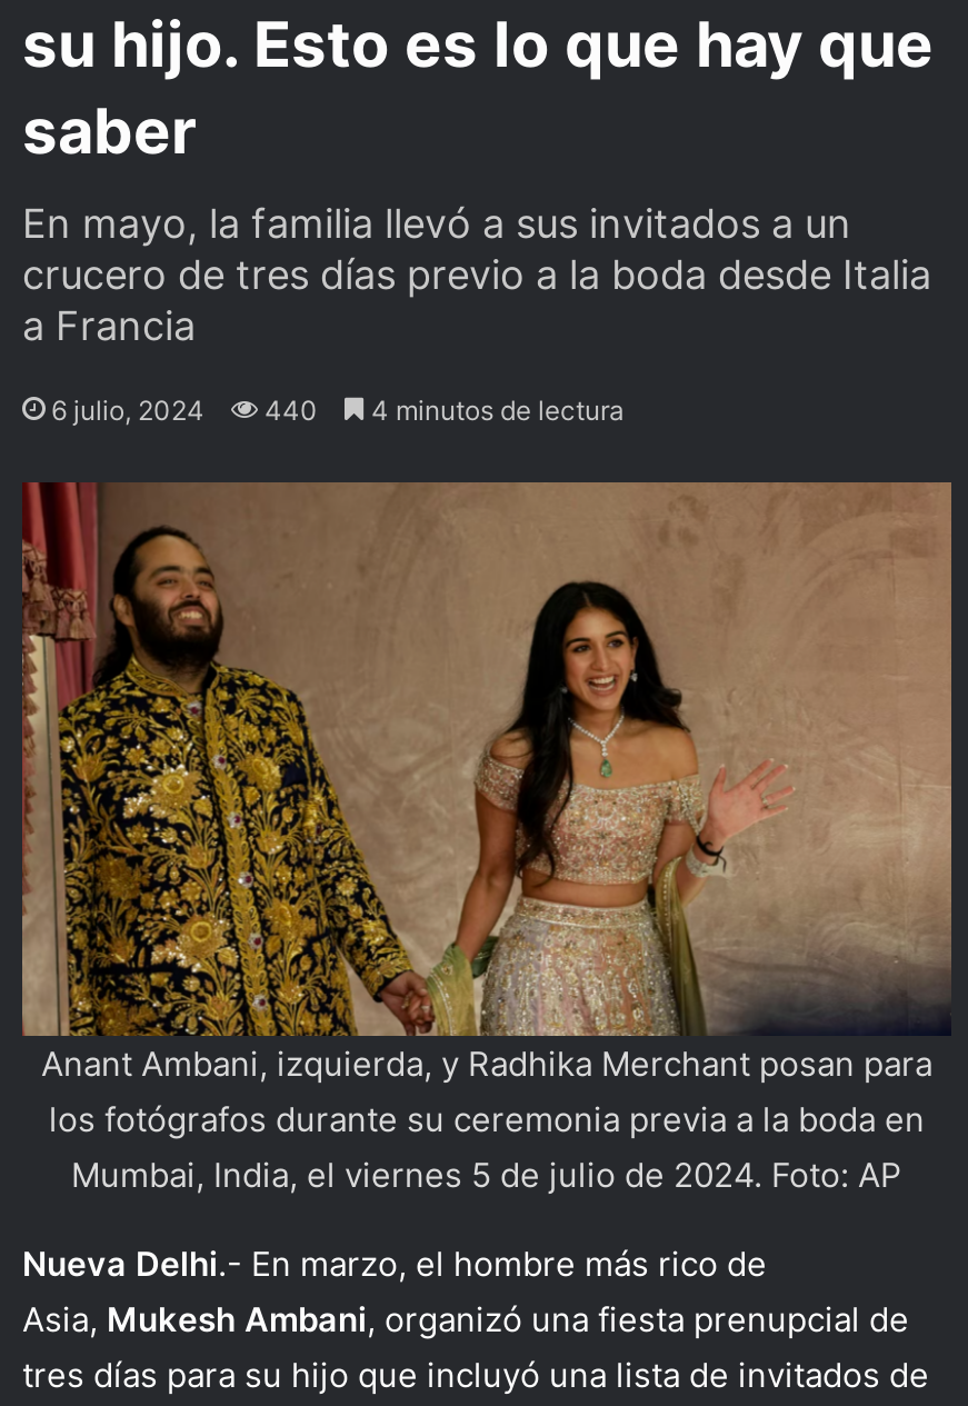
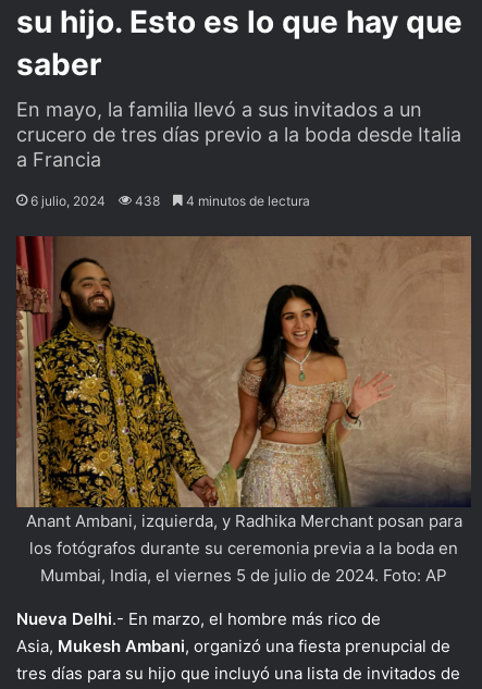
[51,394,625,427] 6 julio, 2024 440 4 minutos de lectura -> [30,193,310,209] 6 julio, 2024 438 4 minutos de lectura

